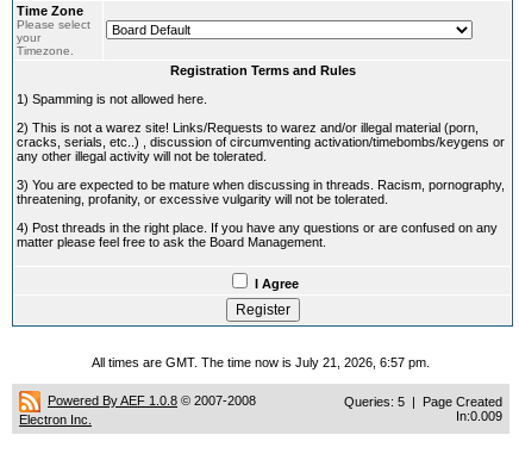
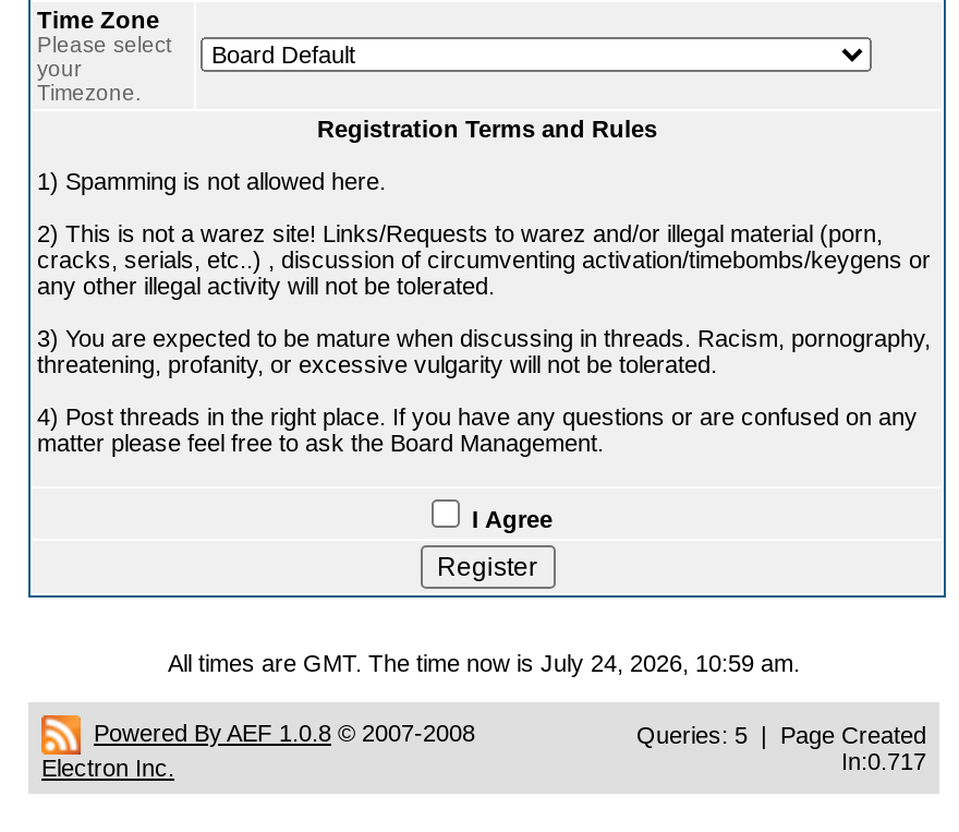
[92,355,430,369] All times are GMT. The time now is July 21, 2026, 6:57 pm. -> [168,650,800,676] All times are GMT. The time now is July 24, 2026, 10:59 am.
[456,409,502,423] In:0.009 -> [841,748,926,774] In:0.717

